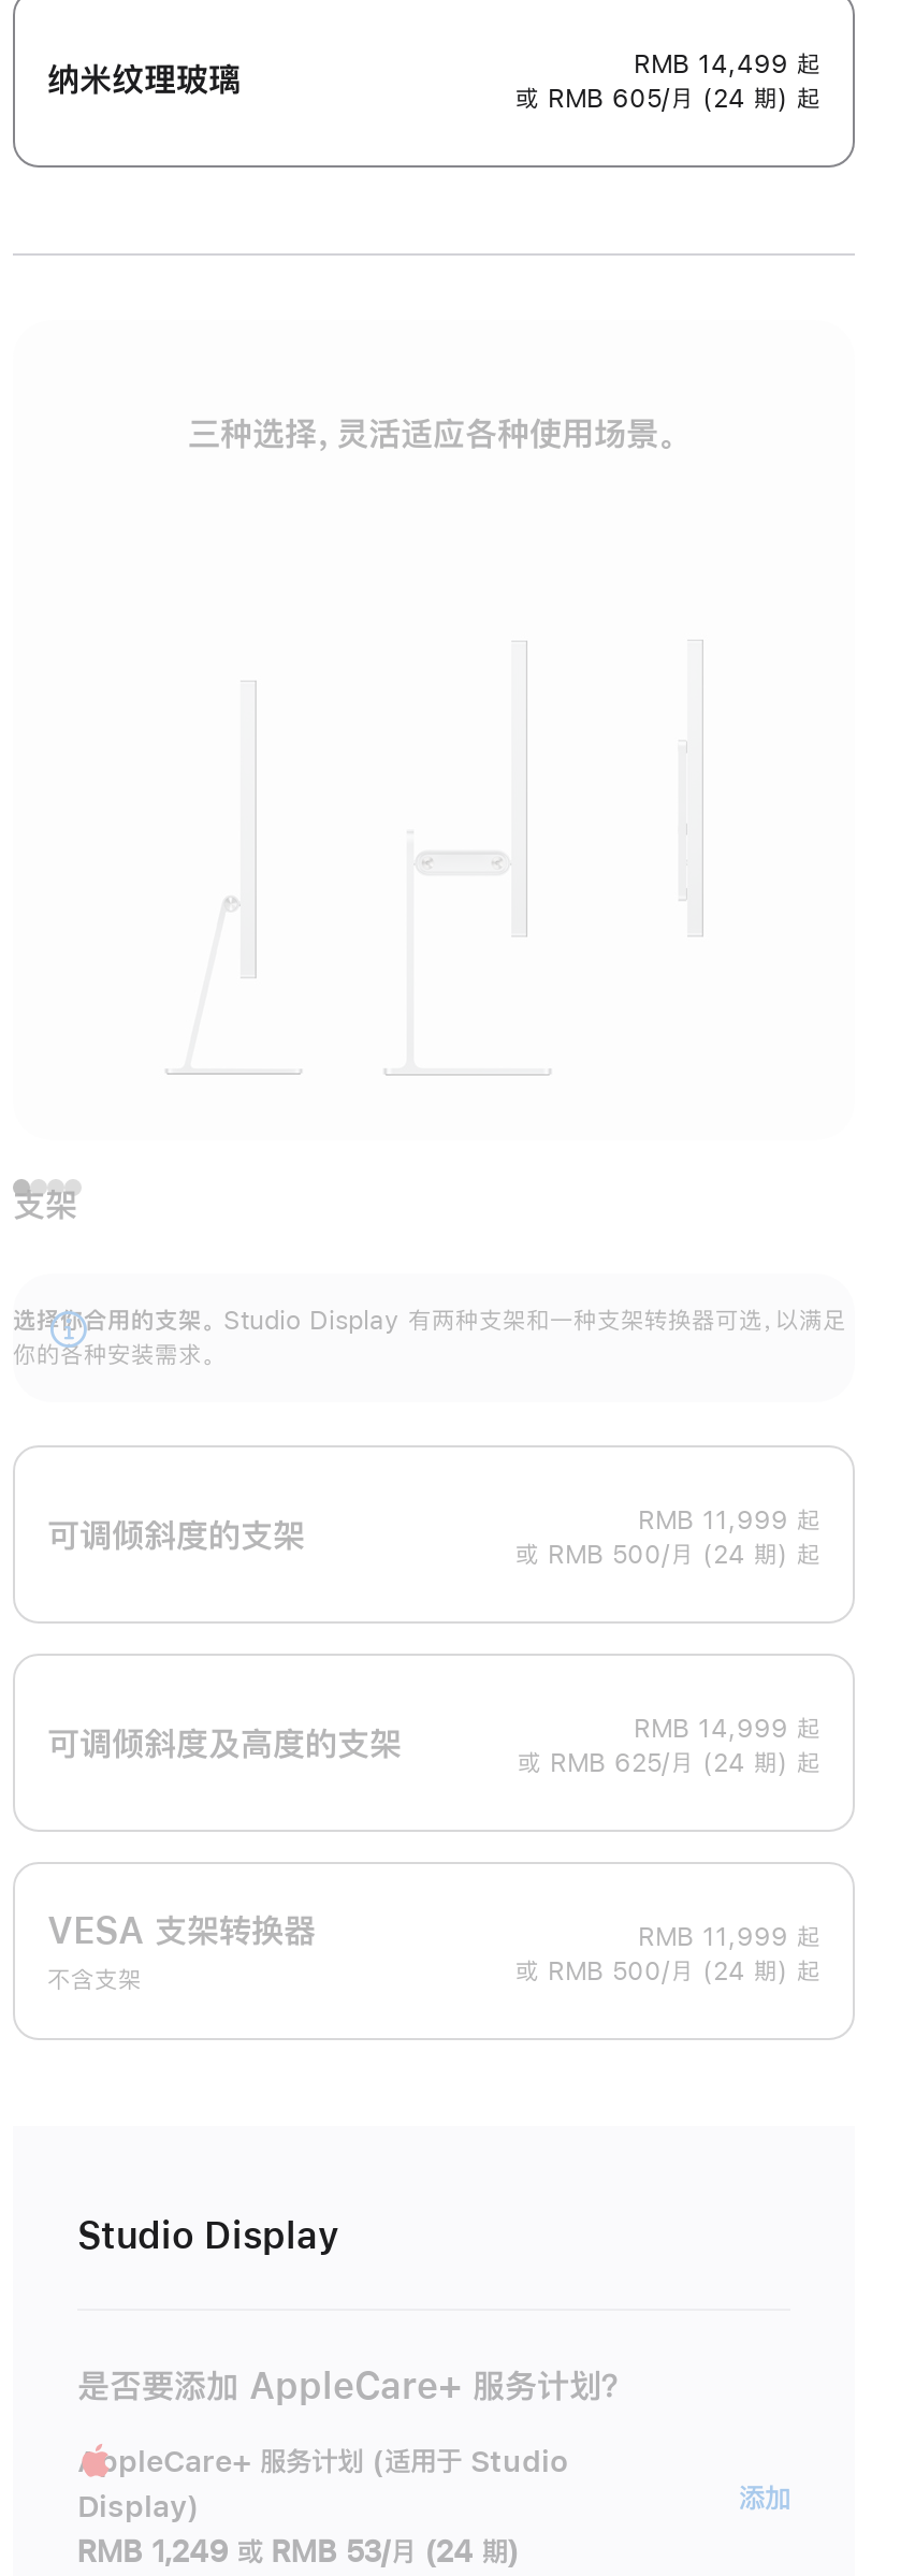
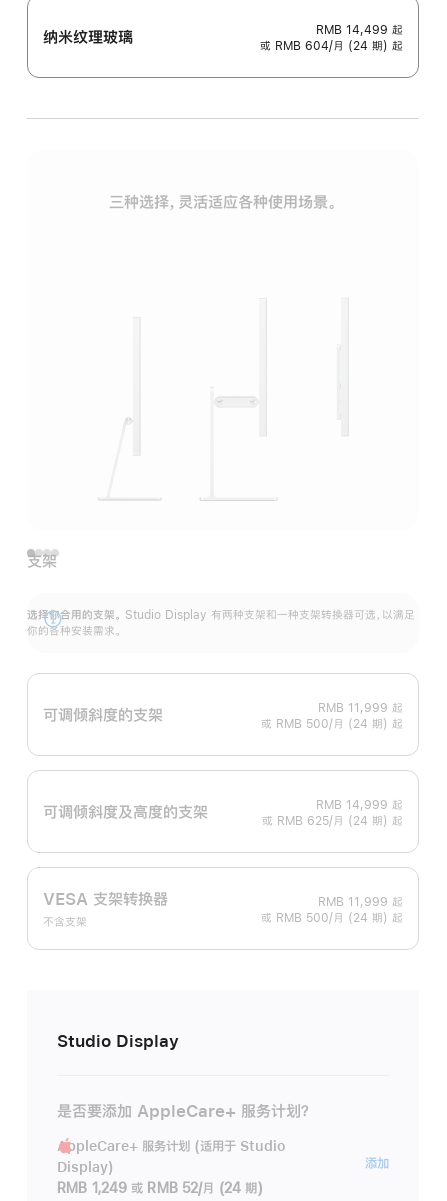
[515,86,820,112] 或 RMB 605/月 (24 期) 起 -> [260,40,403,52] 或 RMB 604/月 (24 期) 起
[77,2537,519,2567] RMB 1,249 或 RMB 53/月 (24 期) -> [57,1181,263,1195] RMB 1,249 或 RMB 52/月 (24 期)

